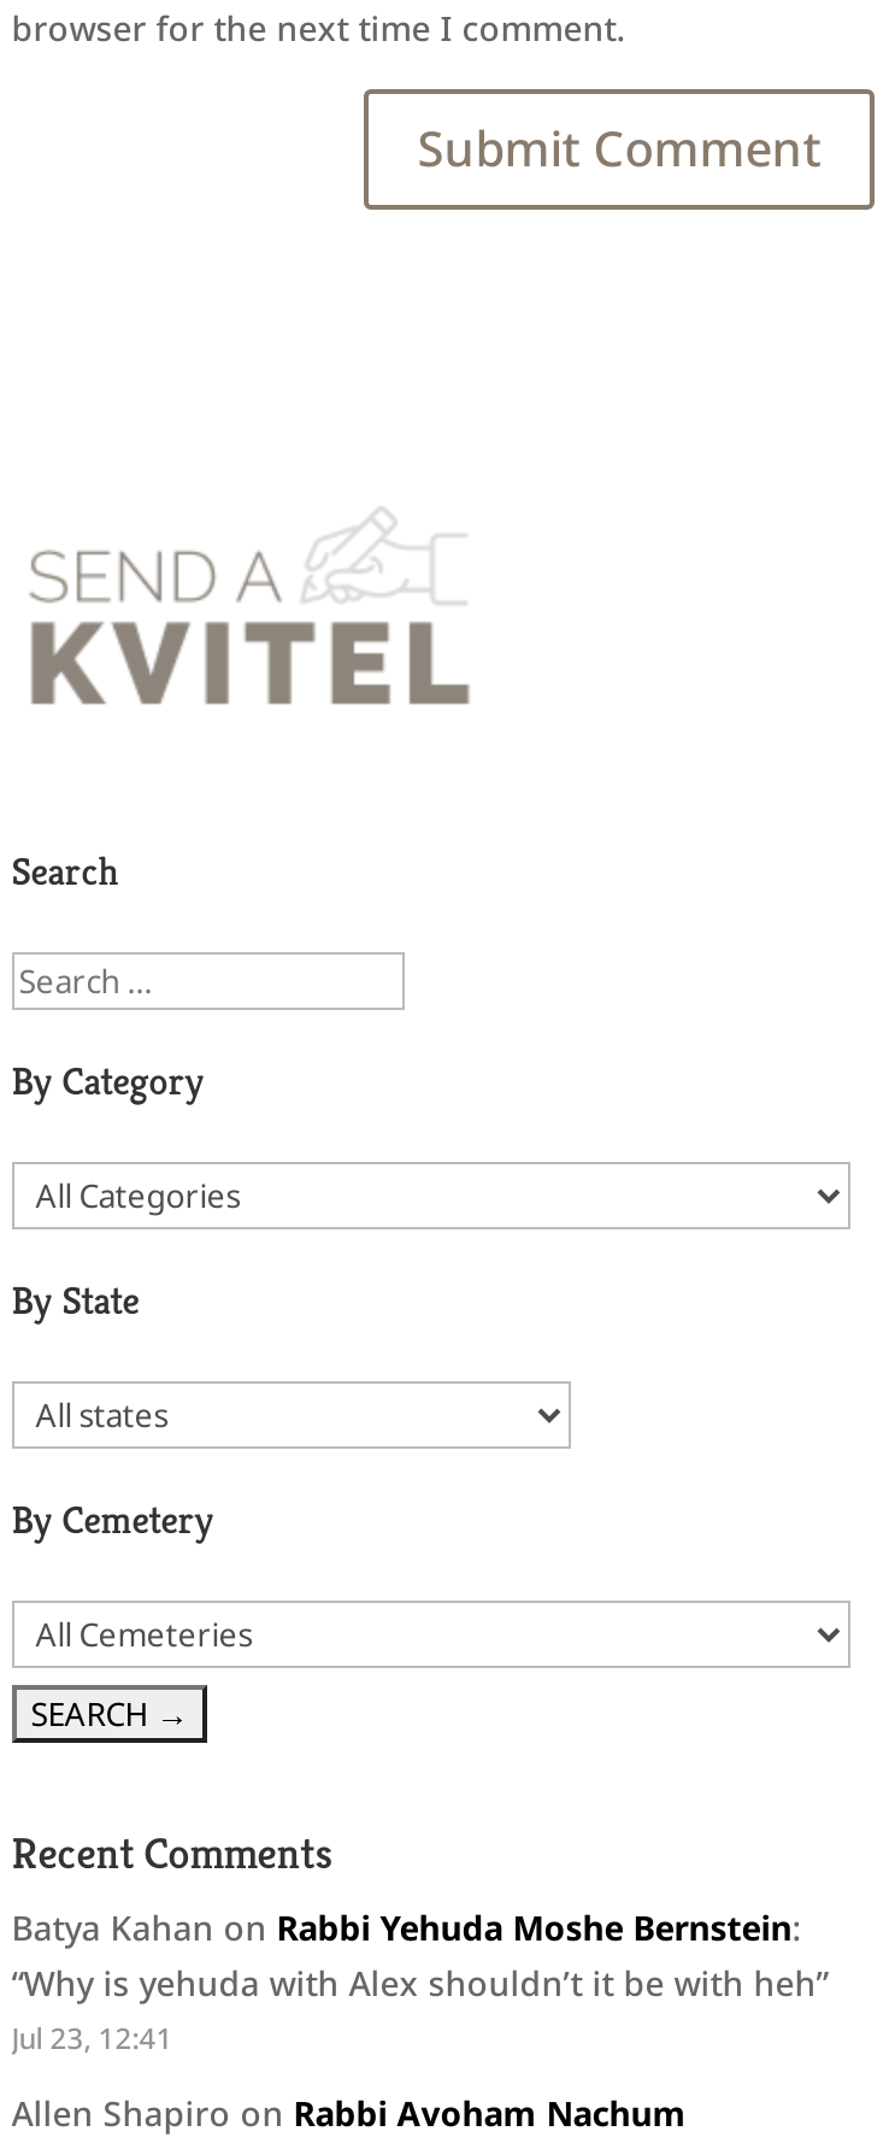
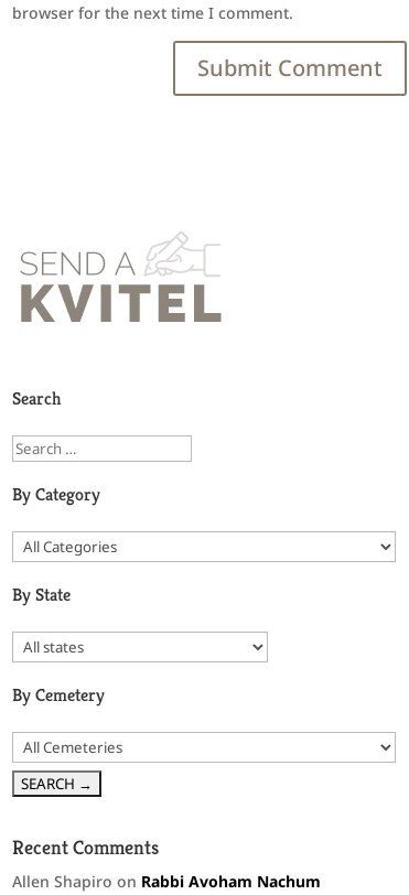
[12,1904,828,2056] Batya Kahan on Rabbi Yehuda Moshe Bernstein: | “Why is yehuda with Alex shouldn’t it be with heh” | Jul 23, 12:41 -> none

